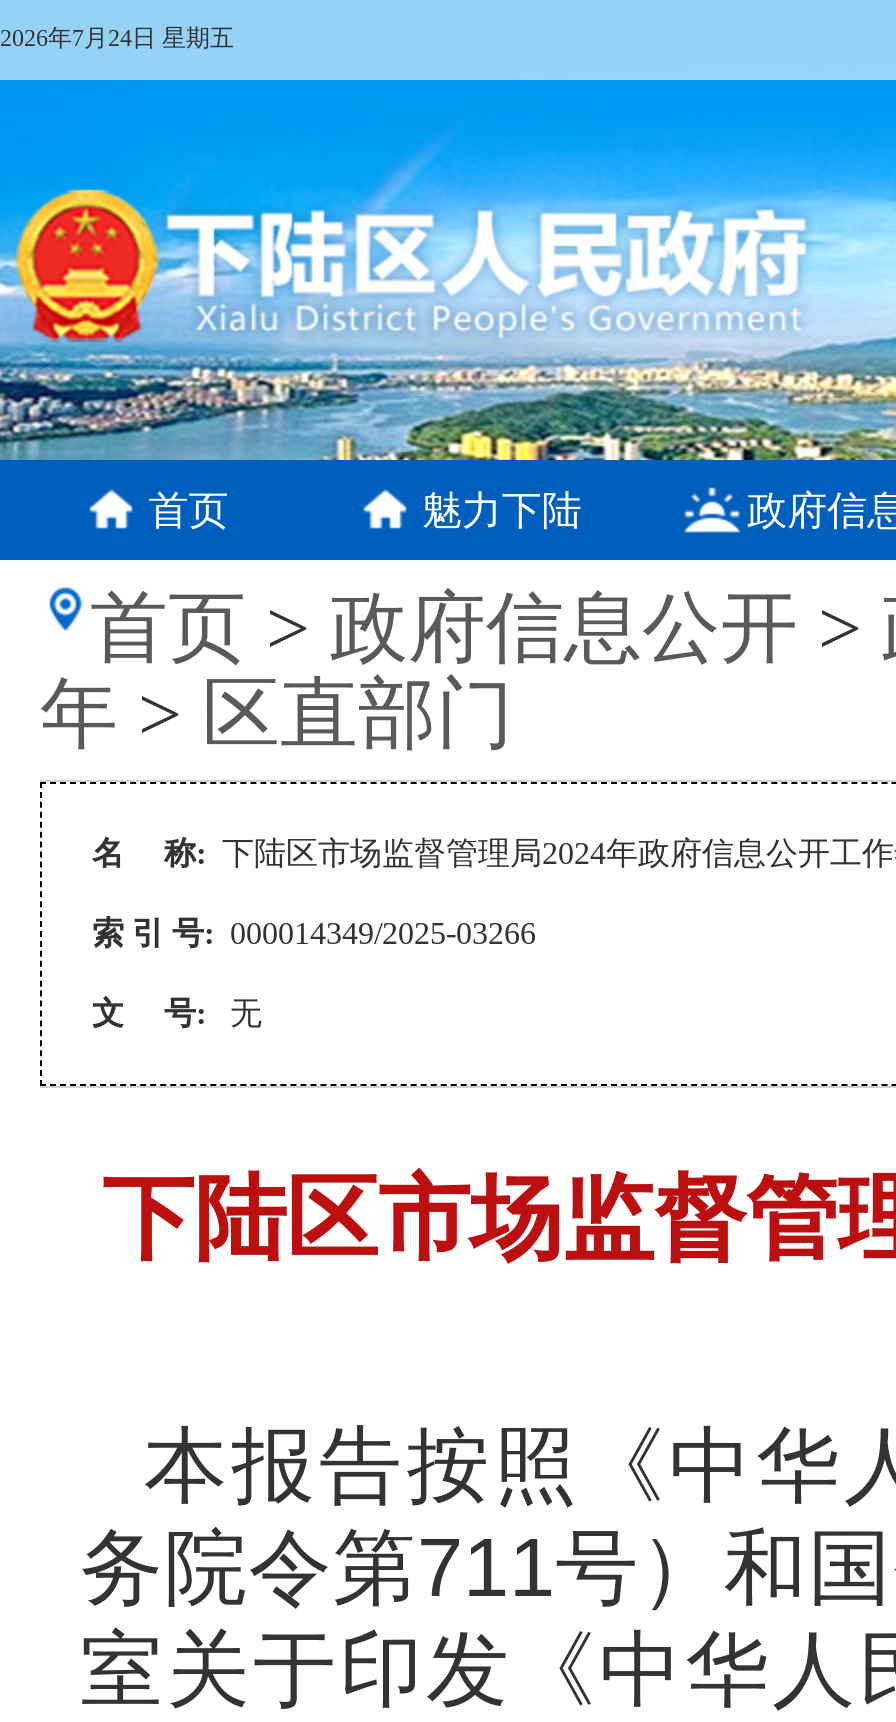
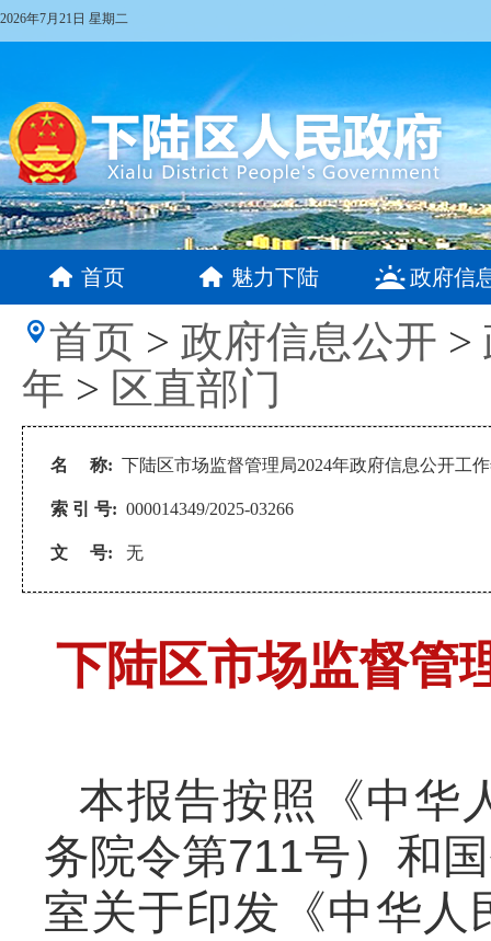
[0,24,234,52] 2026年7月24日 星期五 -> [0,11,128,26] 2026年7月21日 星期二

